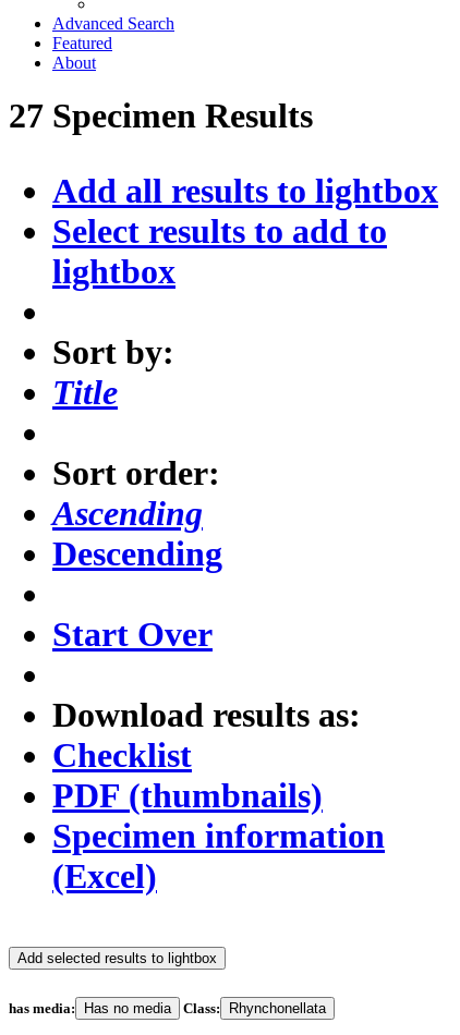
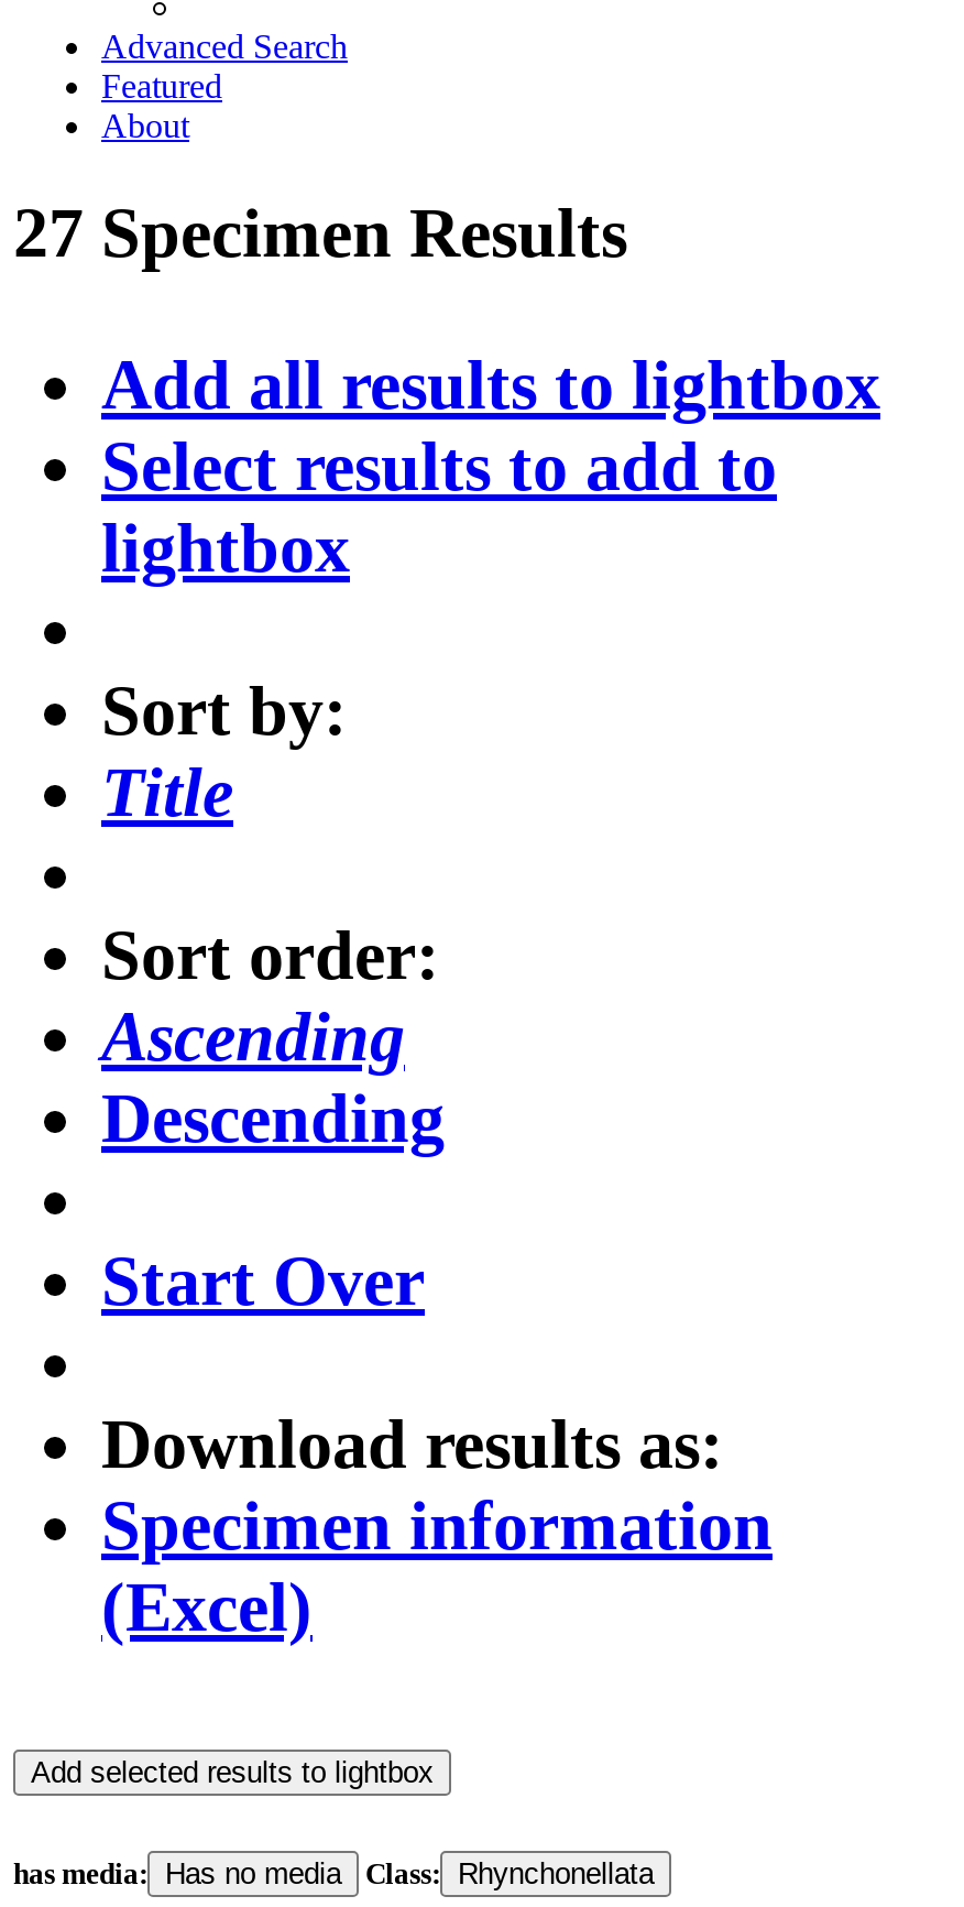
[52,736,323,815] Checklist | PDF (thumbnails) -> none

